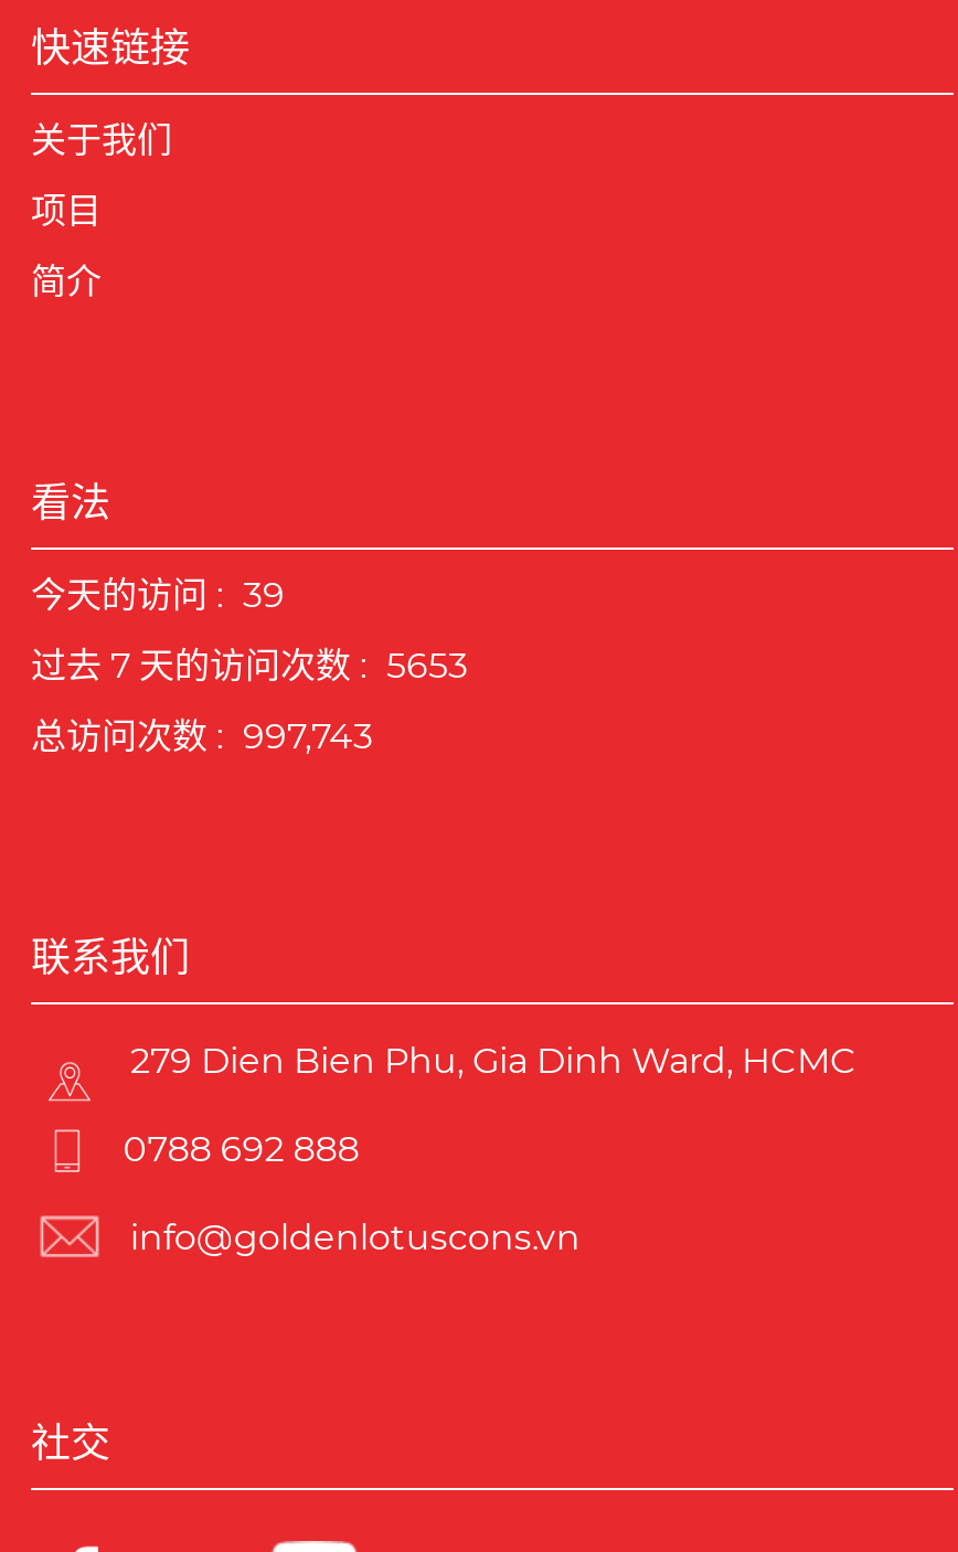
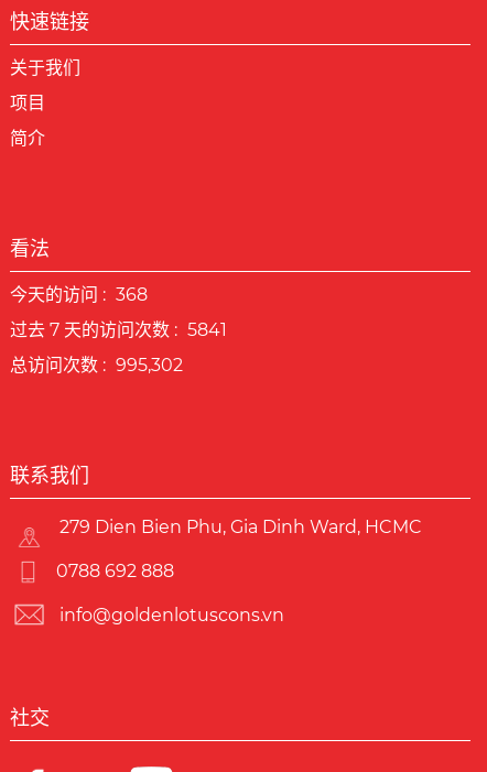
[31,573,285,615] 今天的访问 : 39 -> [10,284,148,305] 今天的访问 : 368
[31,644,468,686] 过去 7 天的访问次数 : 5653 -> [10,319,227,340] 过去 7 天的访问次数 : 5841
[31,714,373,756] 总访问次数 : 997,743 -> [10,354,183,375] 总访问次数 : 995,302

